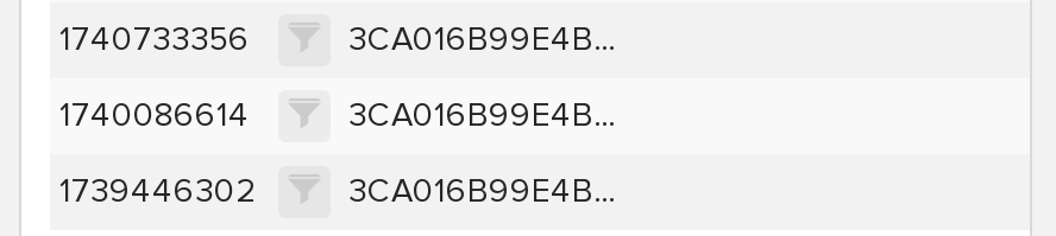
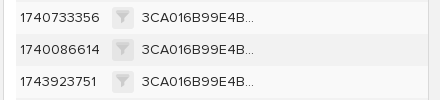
[59,171,254,211] 1739446302 -> [20,73,96,90] 1743923751

